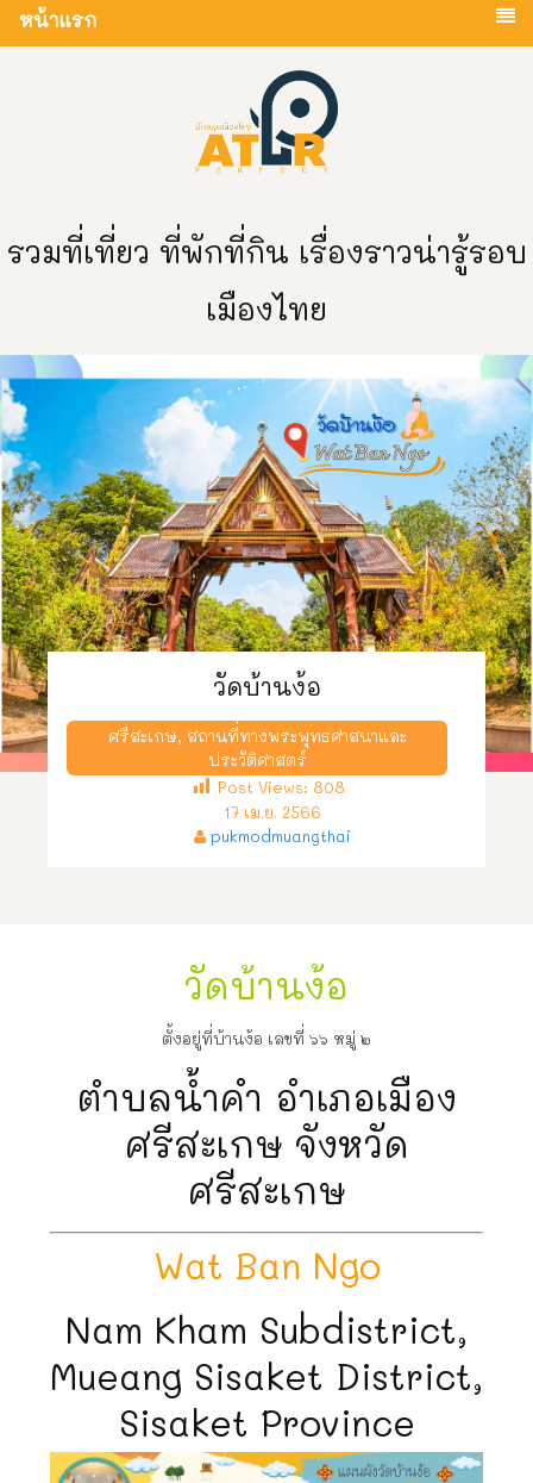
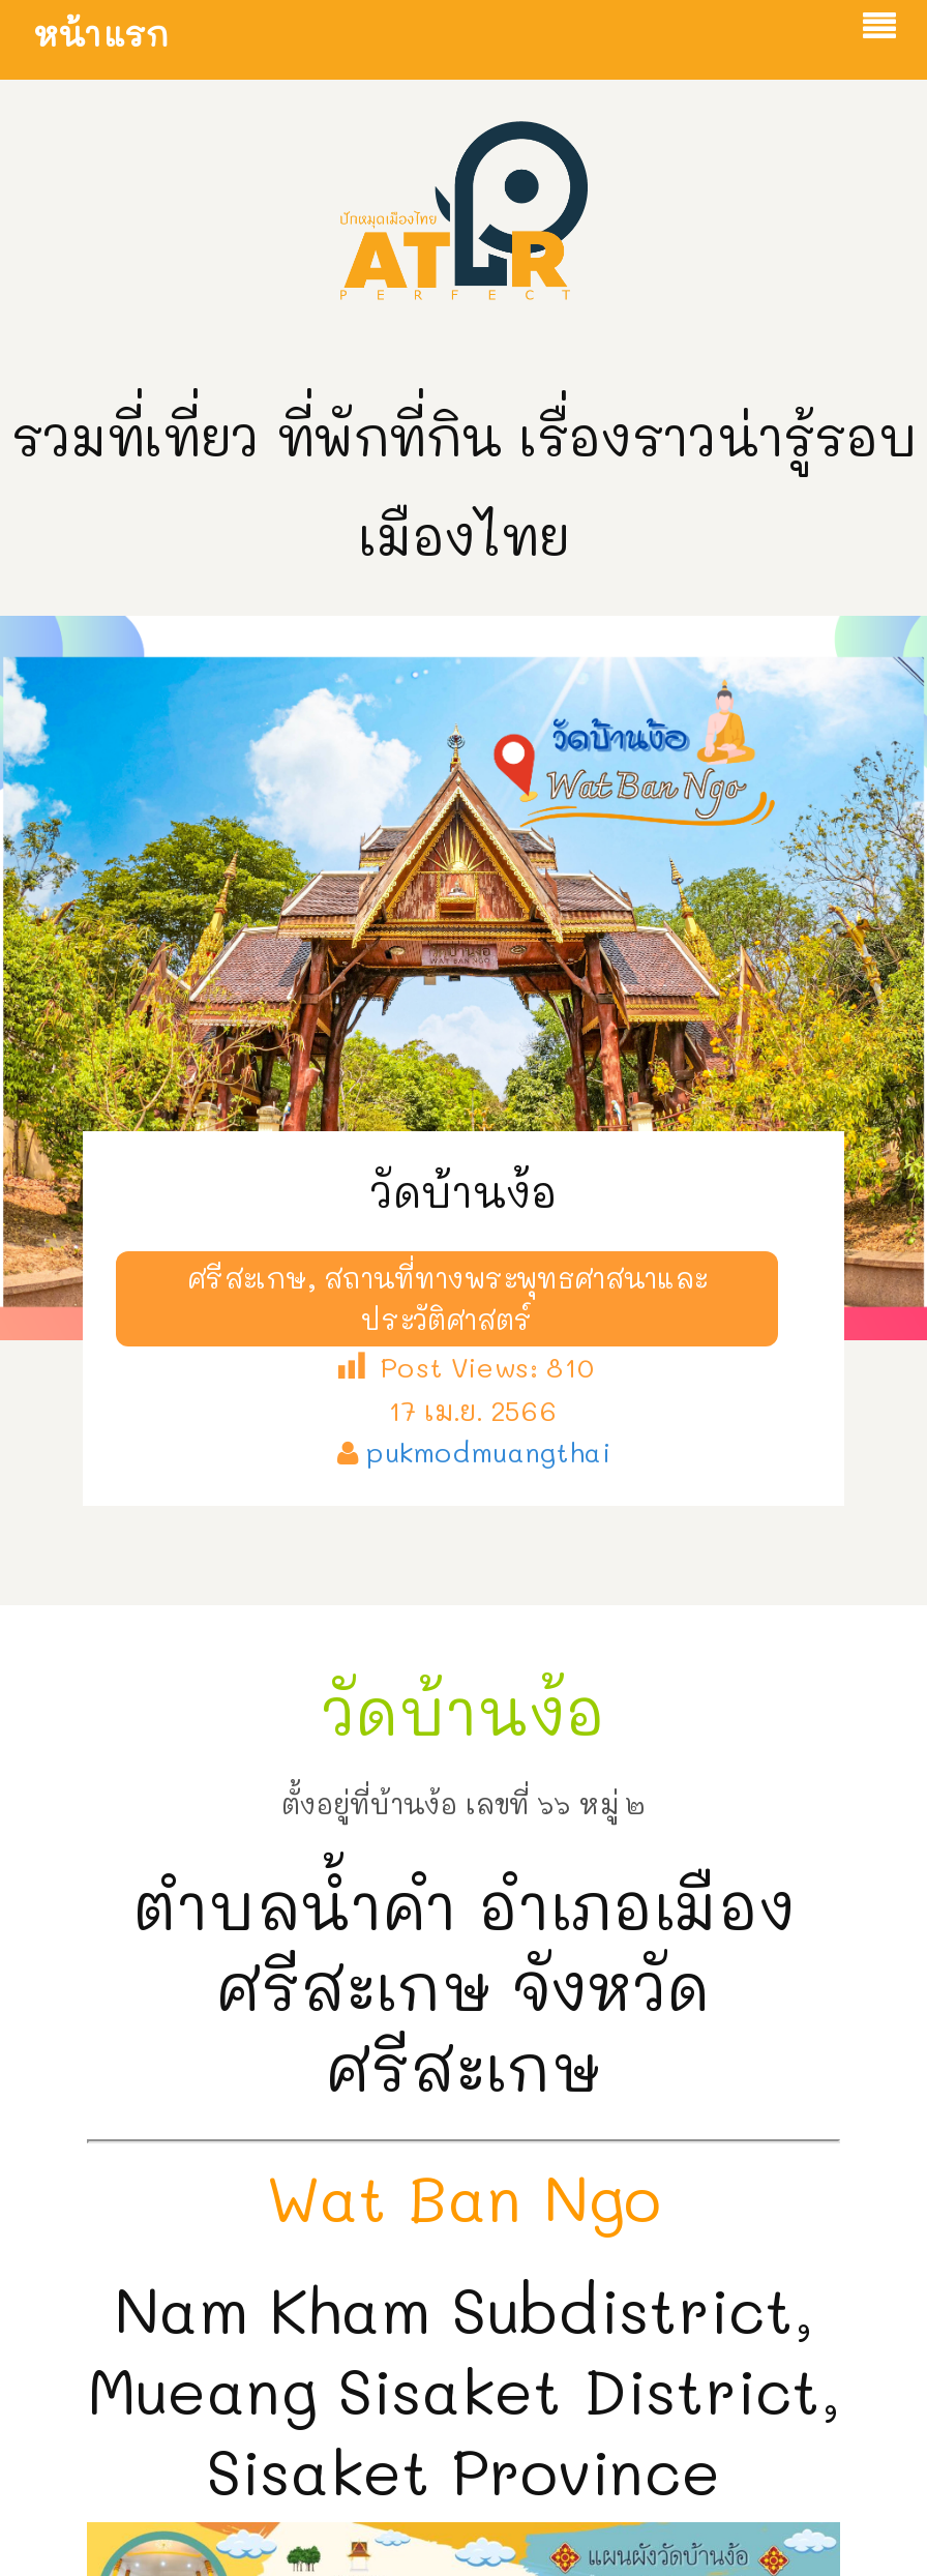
[217,776,344,797] Post Views: 808 -> [381,1348,596,1383] Post Views: 810

